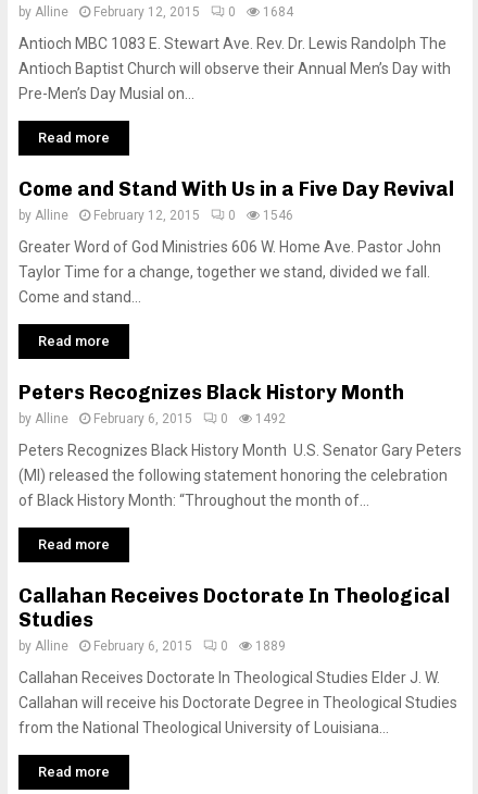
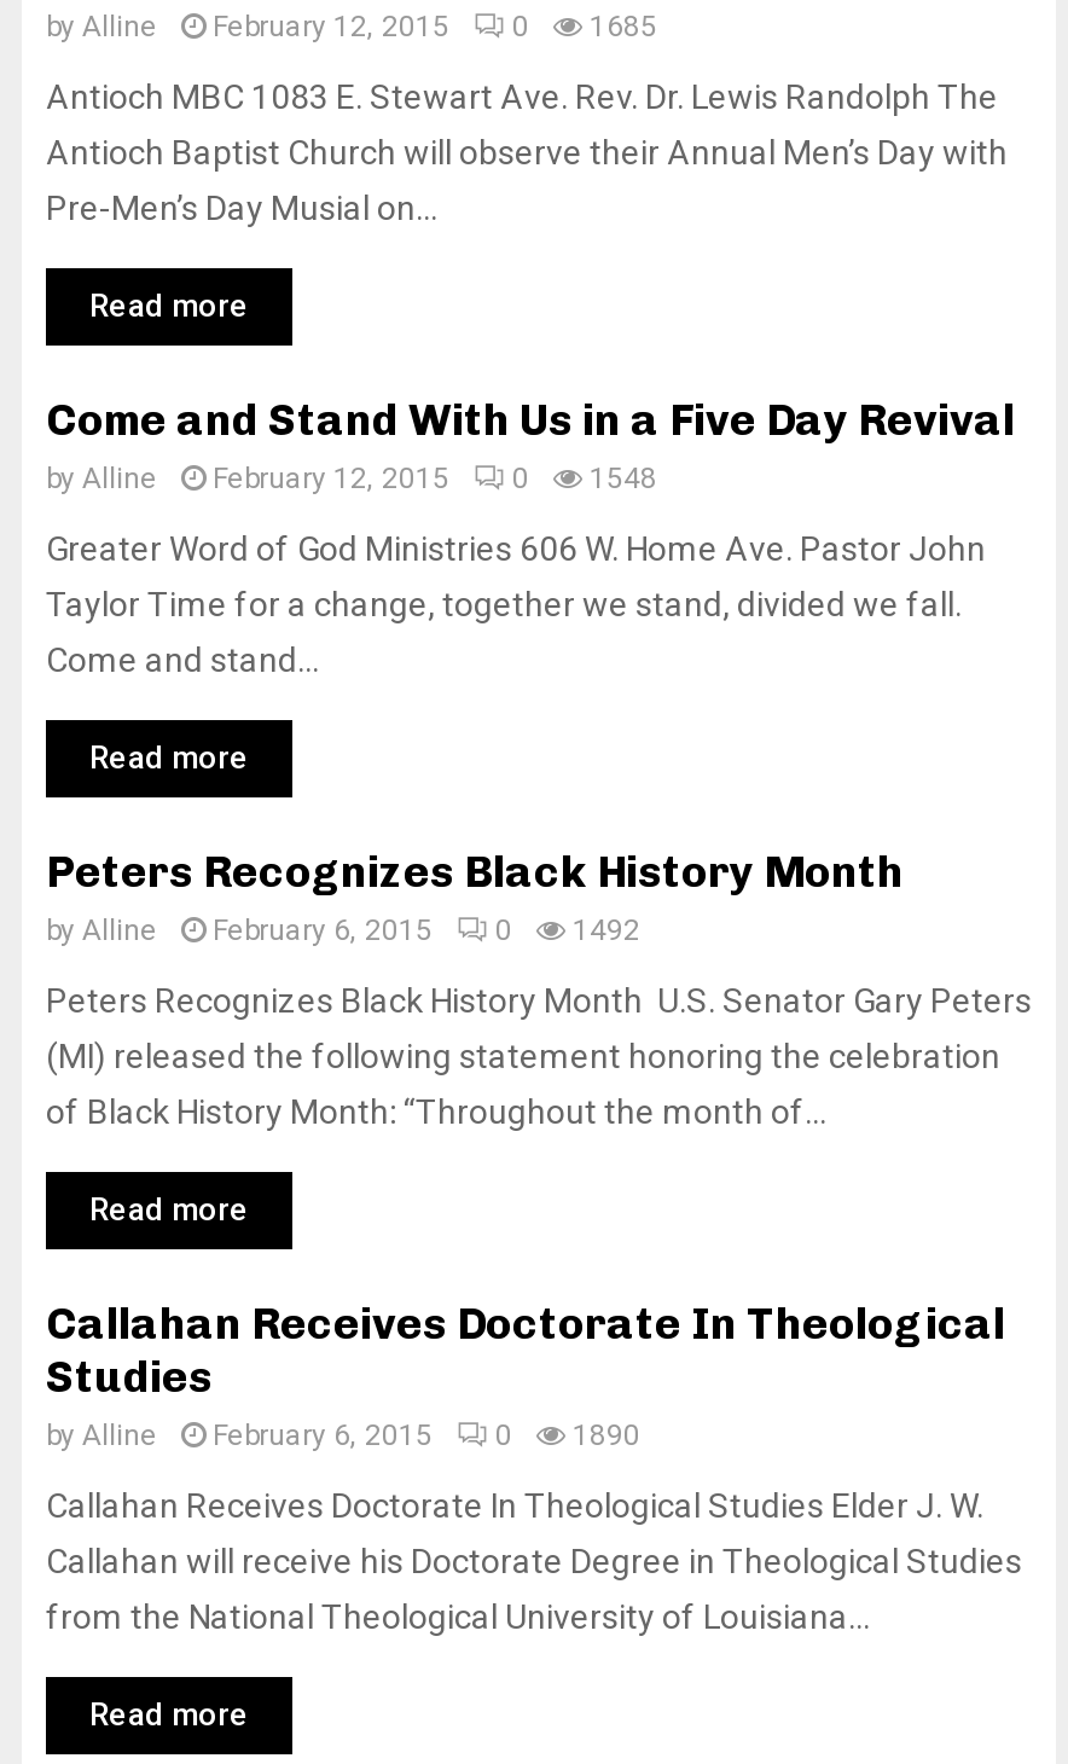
[18,4,293,20] by Alline February 12, 2015 0 1684 -> [46,10,657,43] by Alline February 12, 2015 0 1685
[18,208,293,223] by Alline February 12, 2015 0 1546 -> [46,462,657,495] by Alline February 12, 2015 0 1548
[18,638,286,654] by Alline February 6, 2015 0 1889 -> [46,1418,640,1452] by Alline February 6, 2015 0 1890

